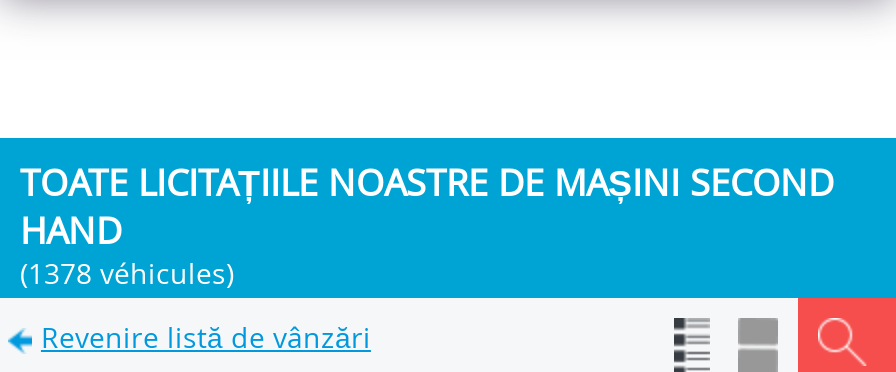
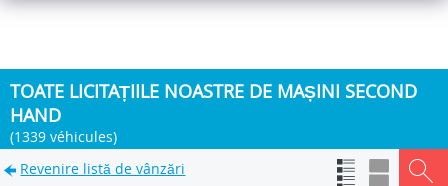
[20,254,234,292] (1378 véhicules) -> [10,127,117,146] (1339 véhicules)

